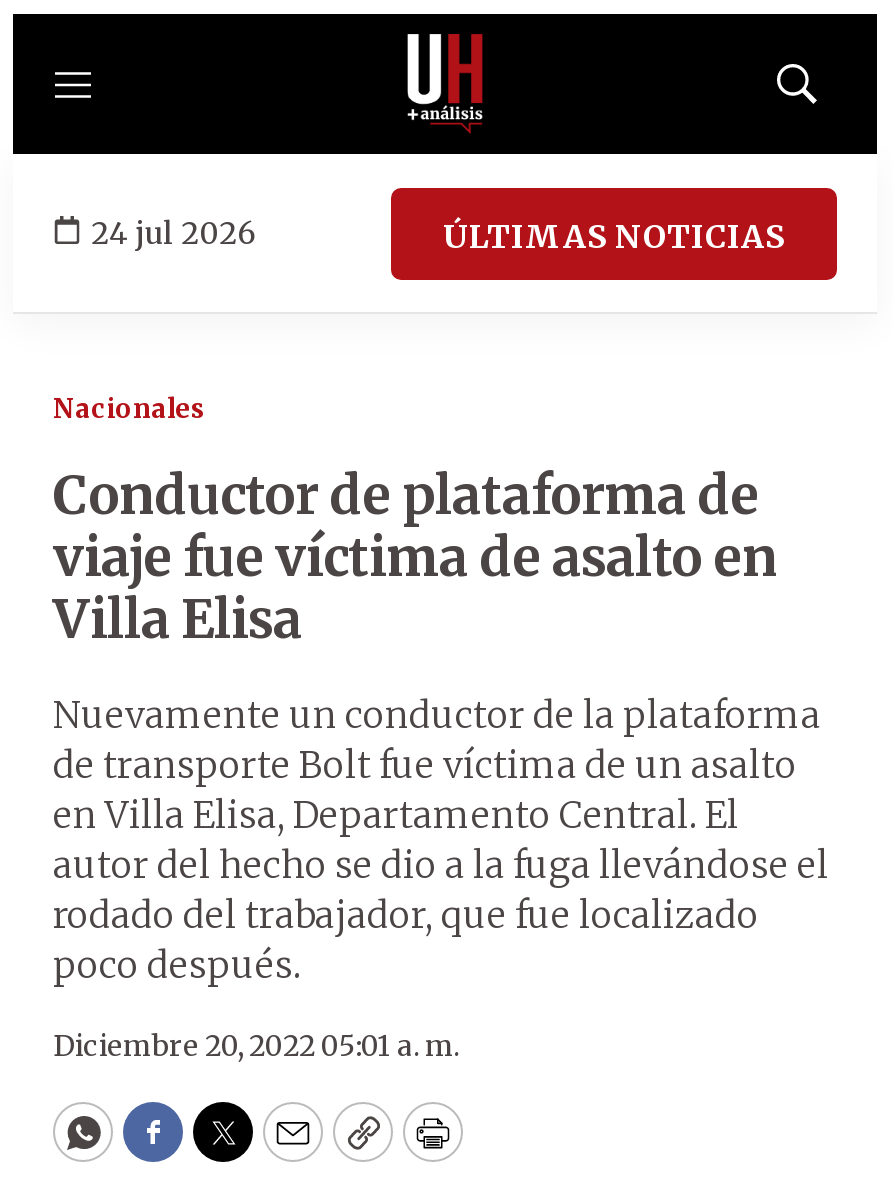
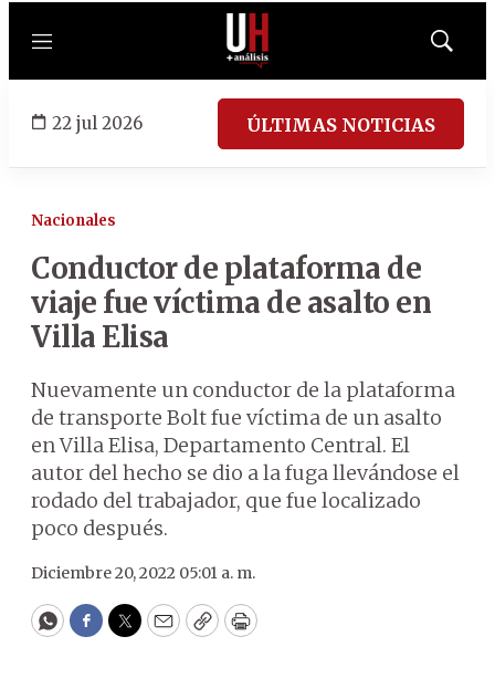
[91,213,255,251] 24 jul 2026 -> [52,112,143,133] 22 jul 2026

